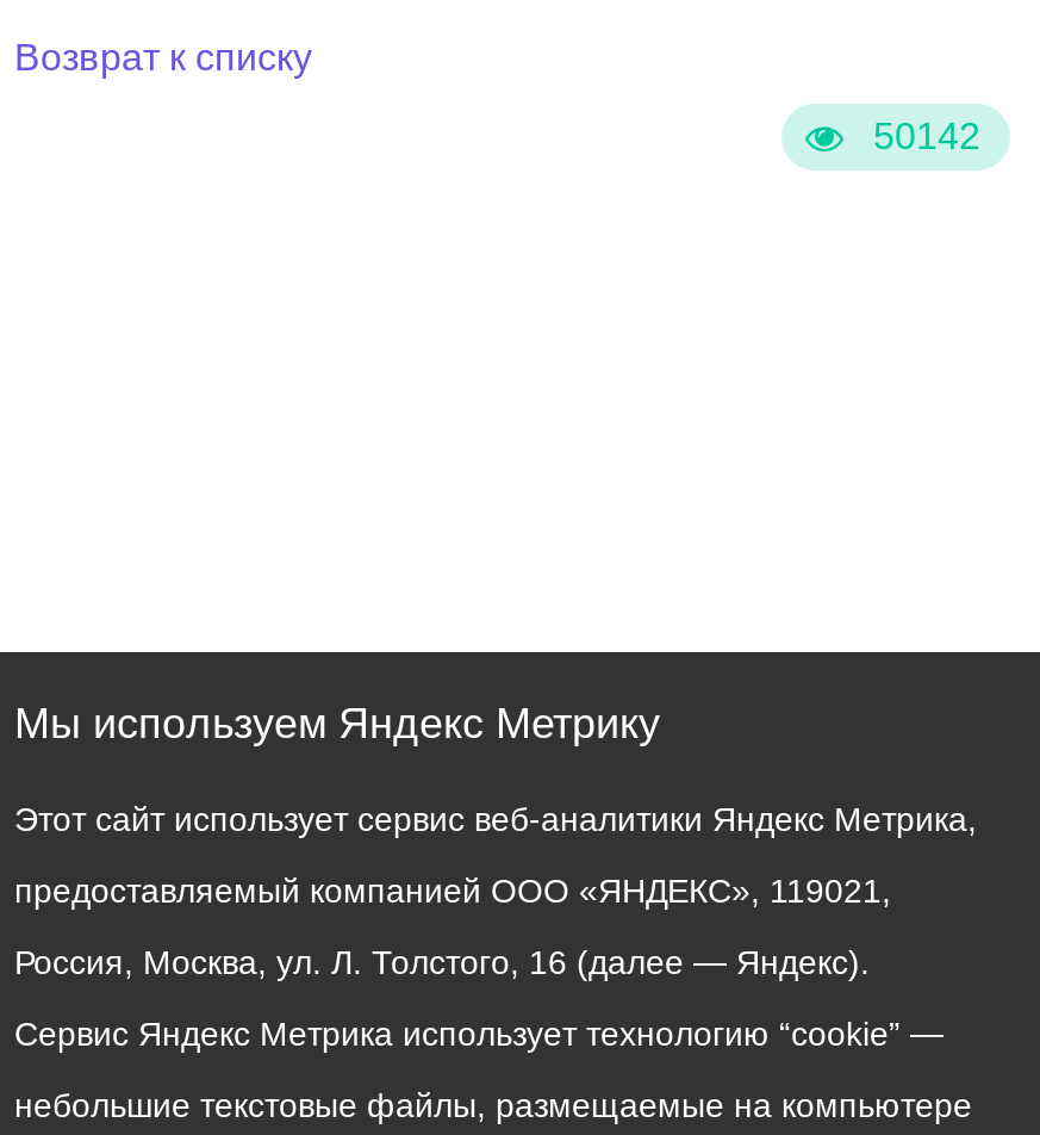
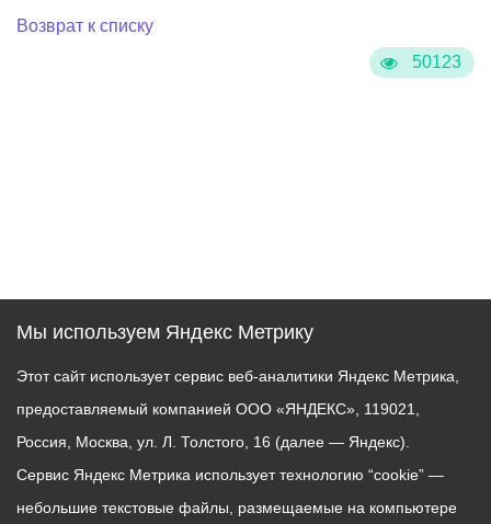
[873,115,980,155] 50142 -> [412,52,461,71] 50123

